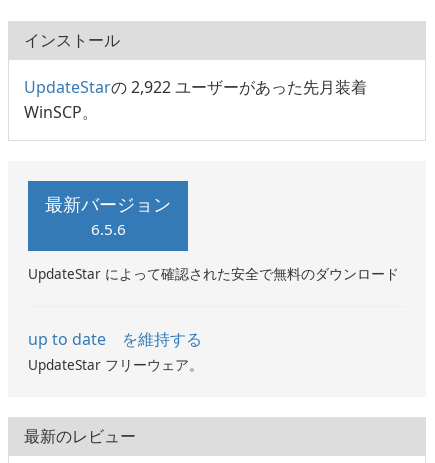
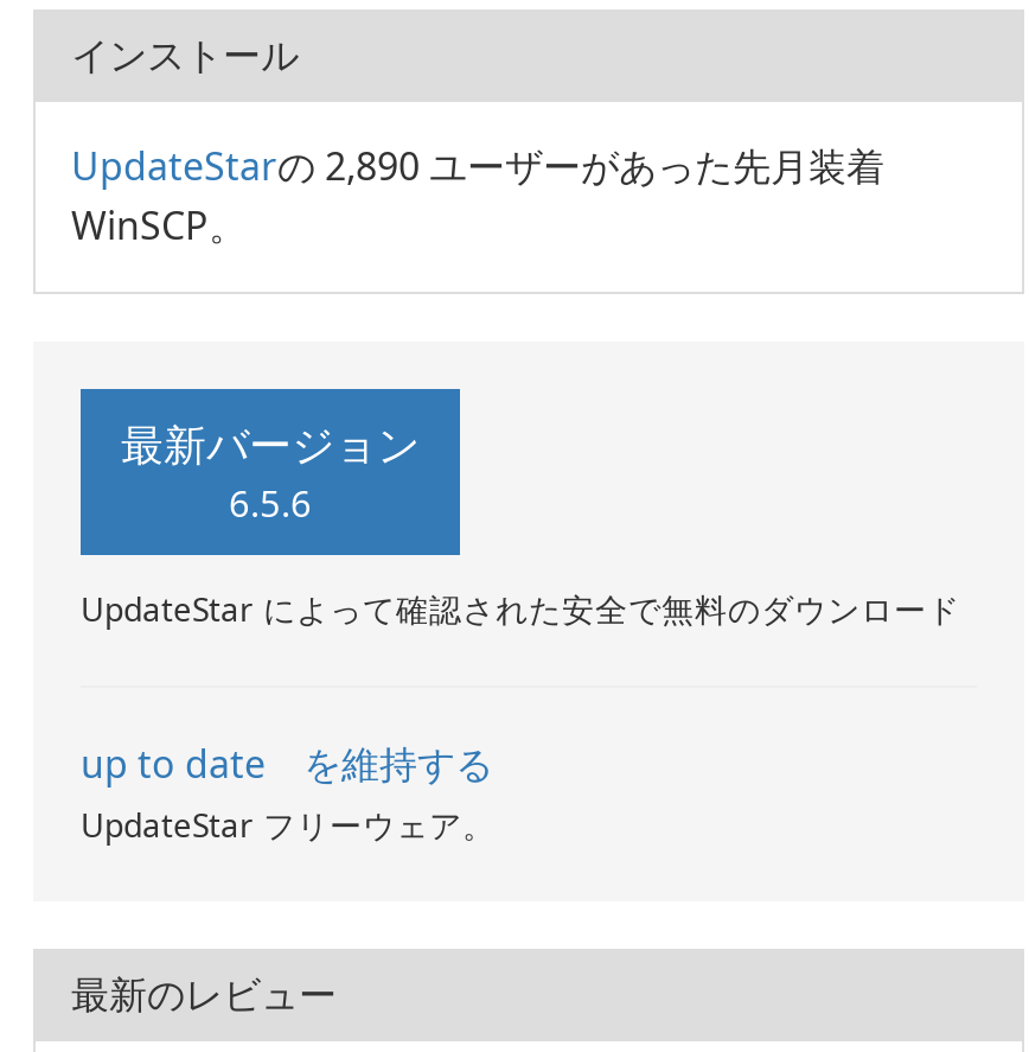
[24,76,367,98] UpdateStarの 2,922 ユーザーがあった先月装着 -> [71,140,884,192] UpdateStarの 2,890 ユーザーがあった先月装着

